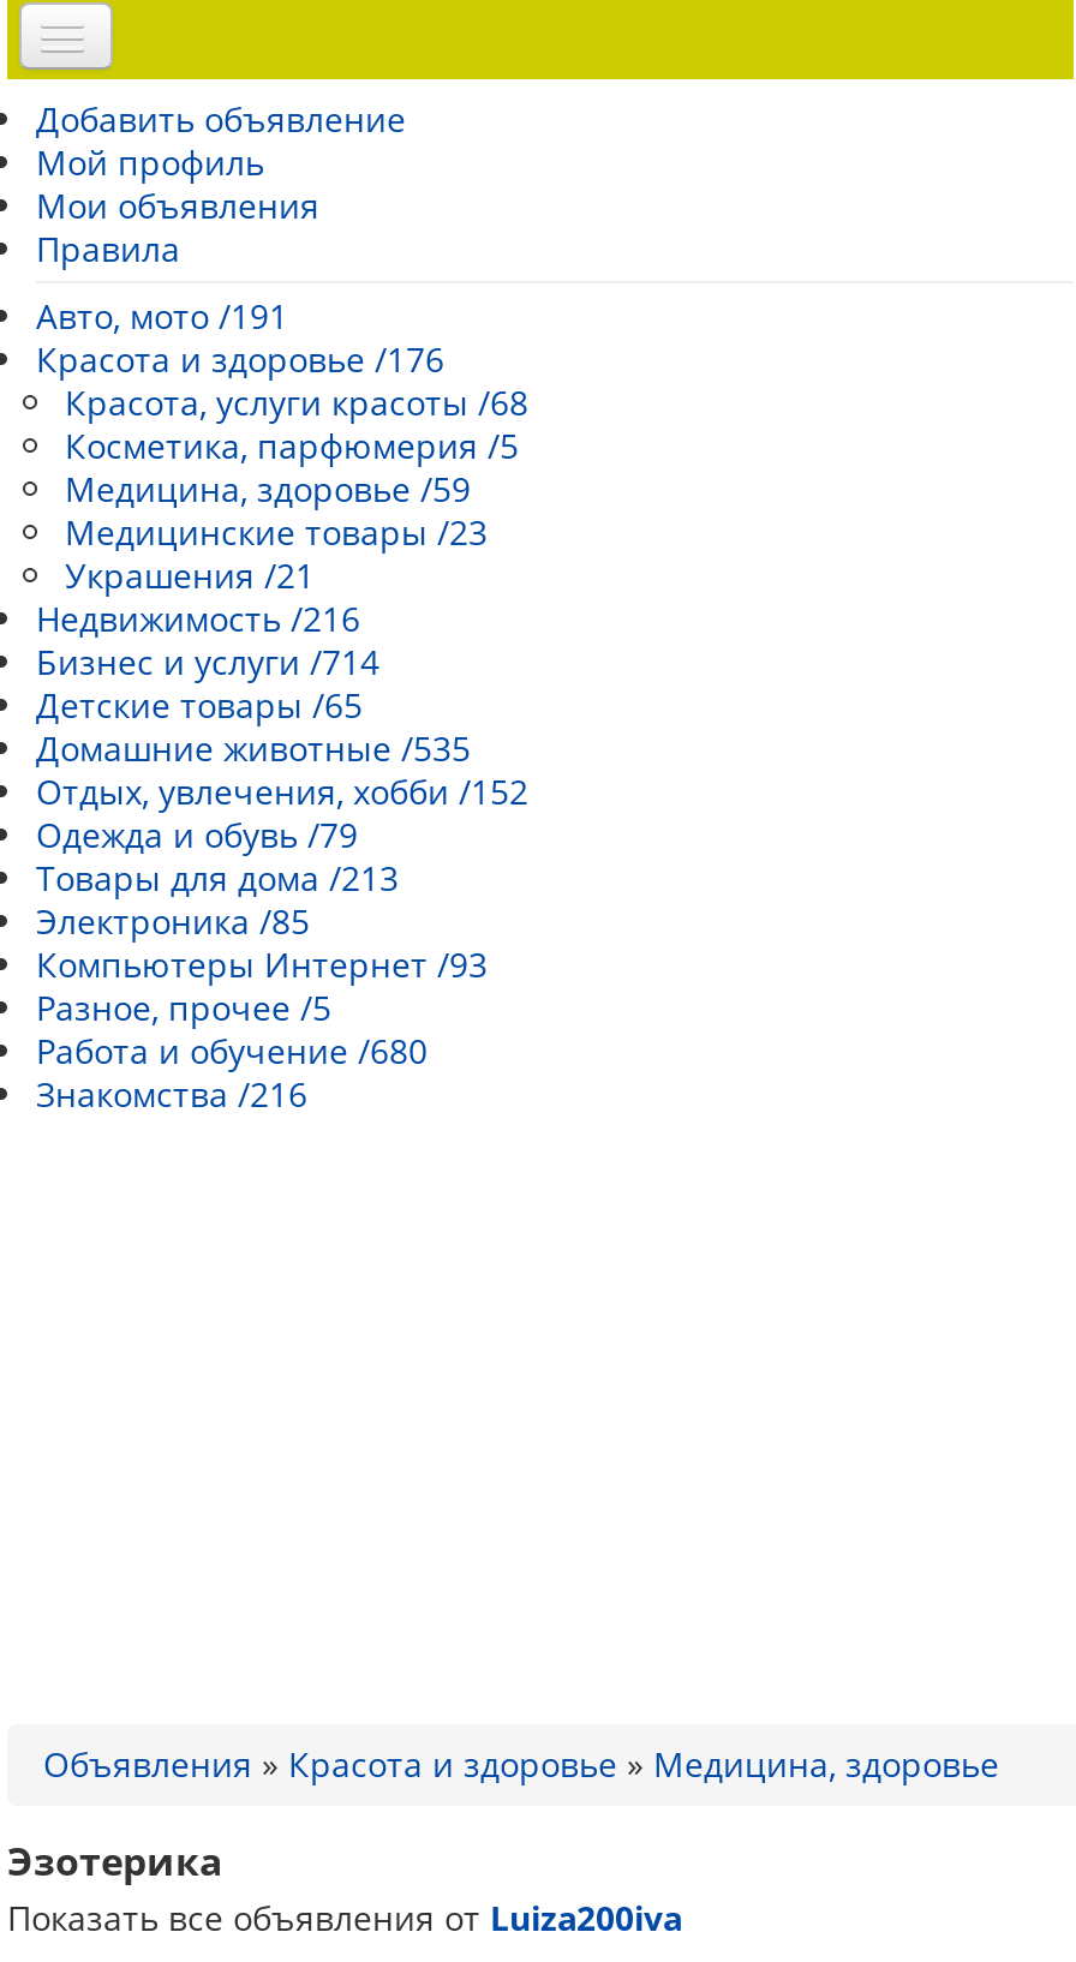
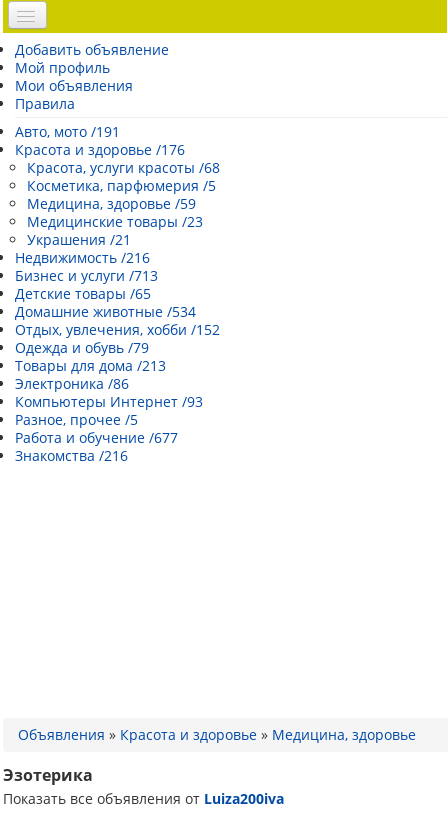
[36,639,379,684] Бизнес и услуги /714 -> [15,266,158,285] Бизнес и услуги /713
[36,725,471,771] Домашние животные /535 -> [15,302,196,321] Домашние животные /534
[36,898,310,944] Электроника /85 -> [15,374,129,393] Электроника /86
[36,1028,428,1073] Работа и обучение /680 -> [15,428,178,447] Работа и обучение /677

